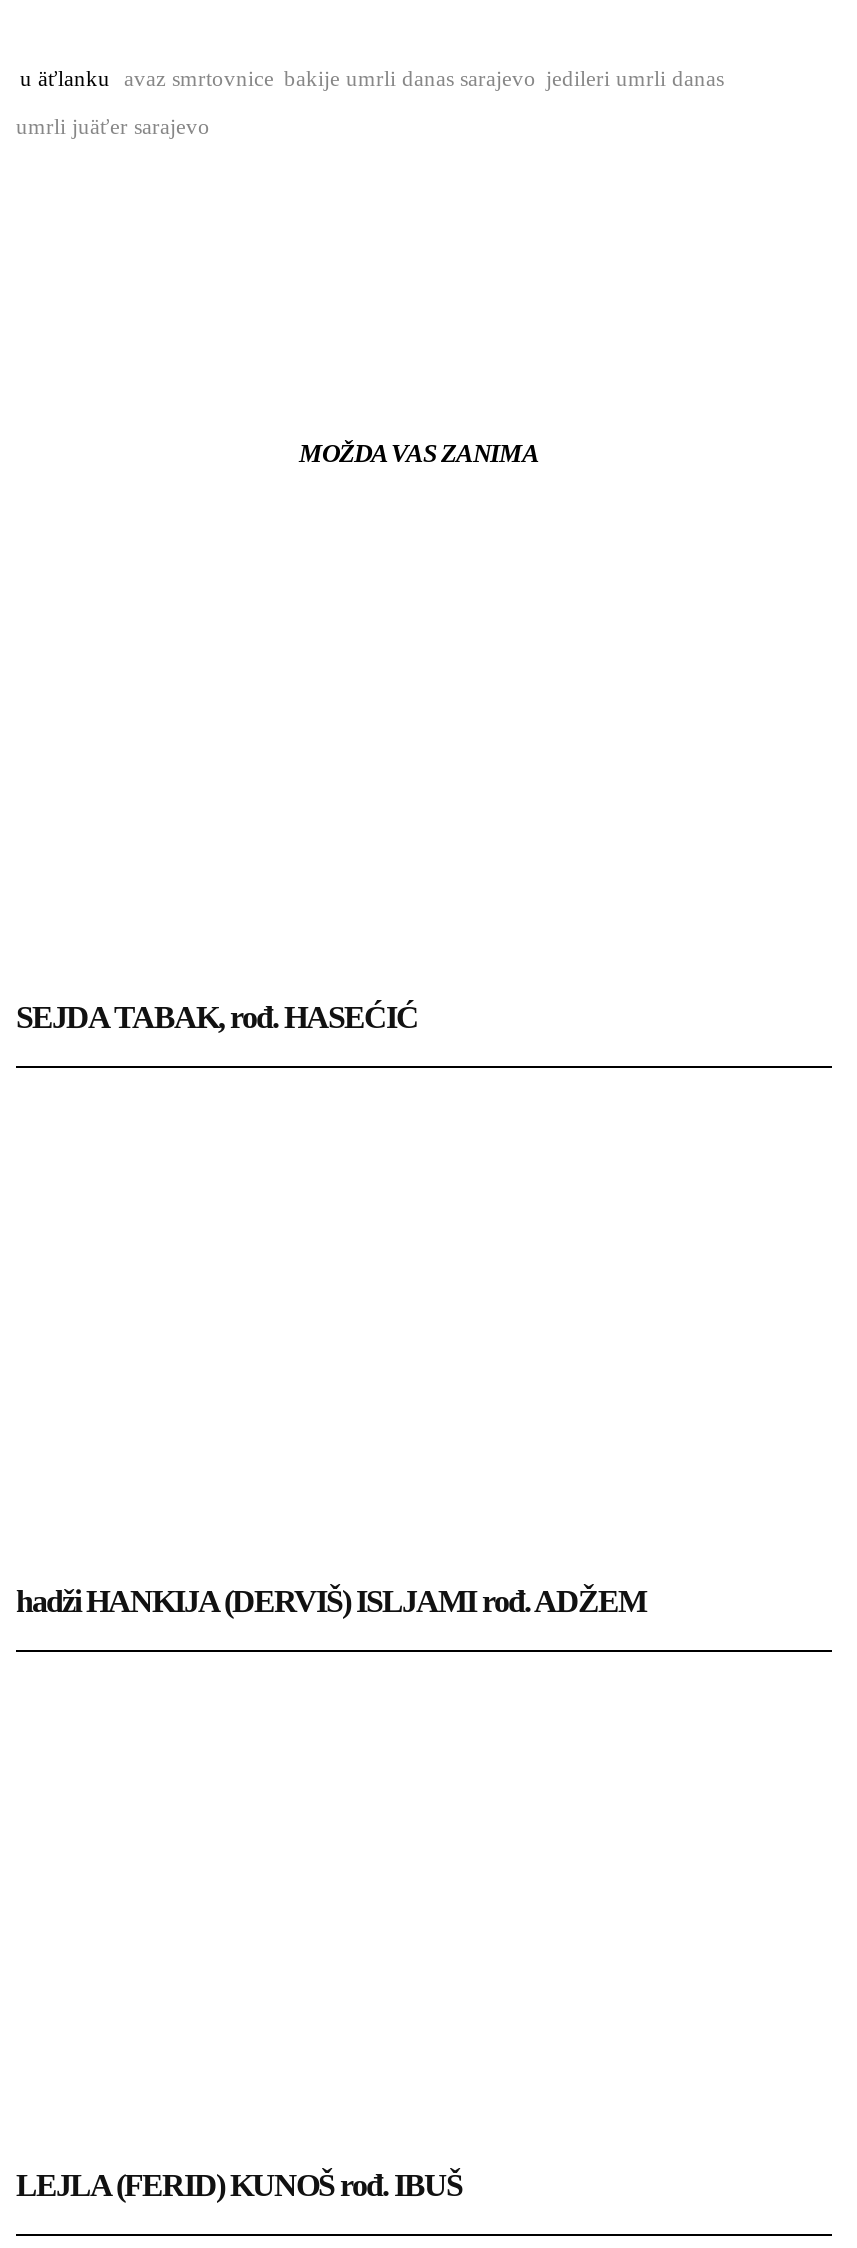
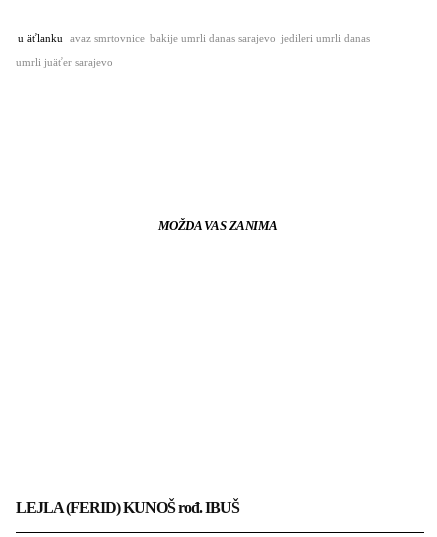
[16,1000,418,1034] SEJDA TABAK, rođ. HASEĆIĆ -> none
[16,1584,646,1618] hadži HANKIJA (DERVIŠ) ISLJAMI rođ. ADŽEM -> none

